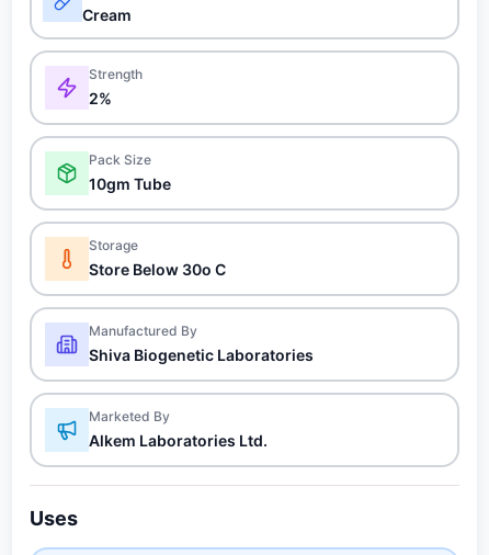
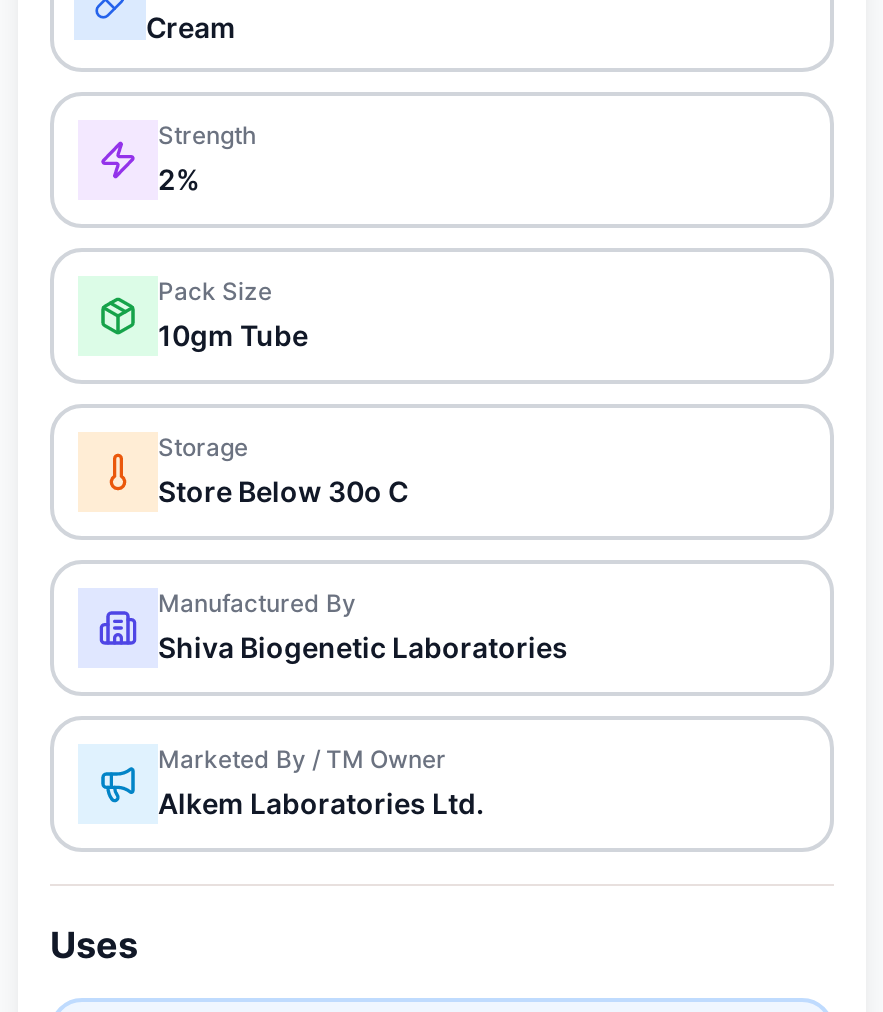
[89,408,170,424] Marketed By -> [158,744,446,774] Marketed By / TM Owner

